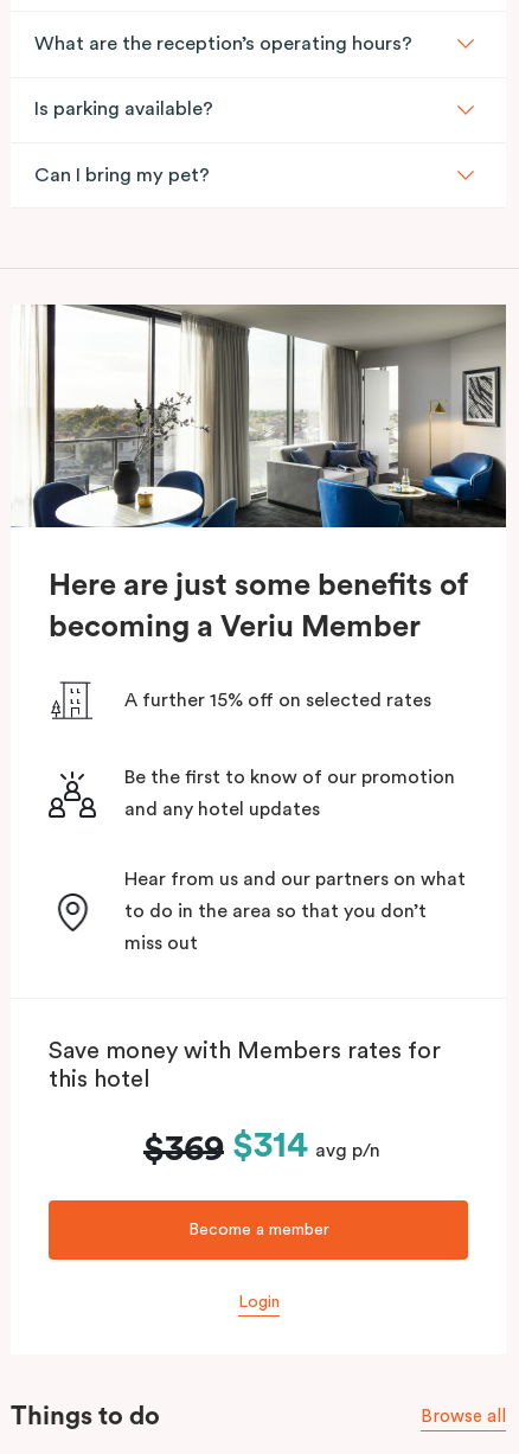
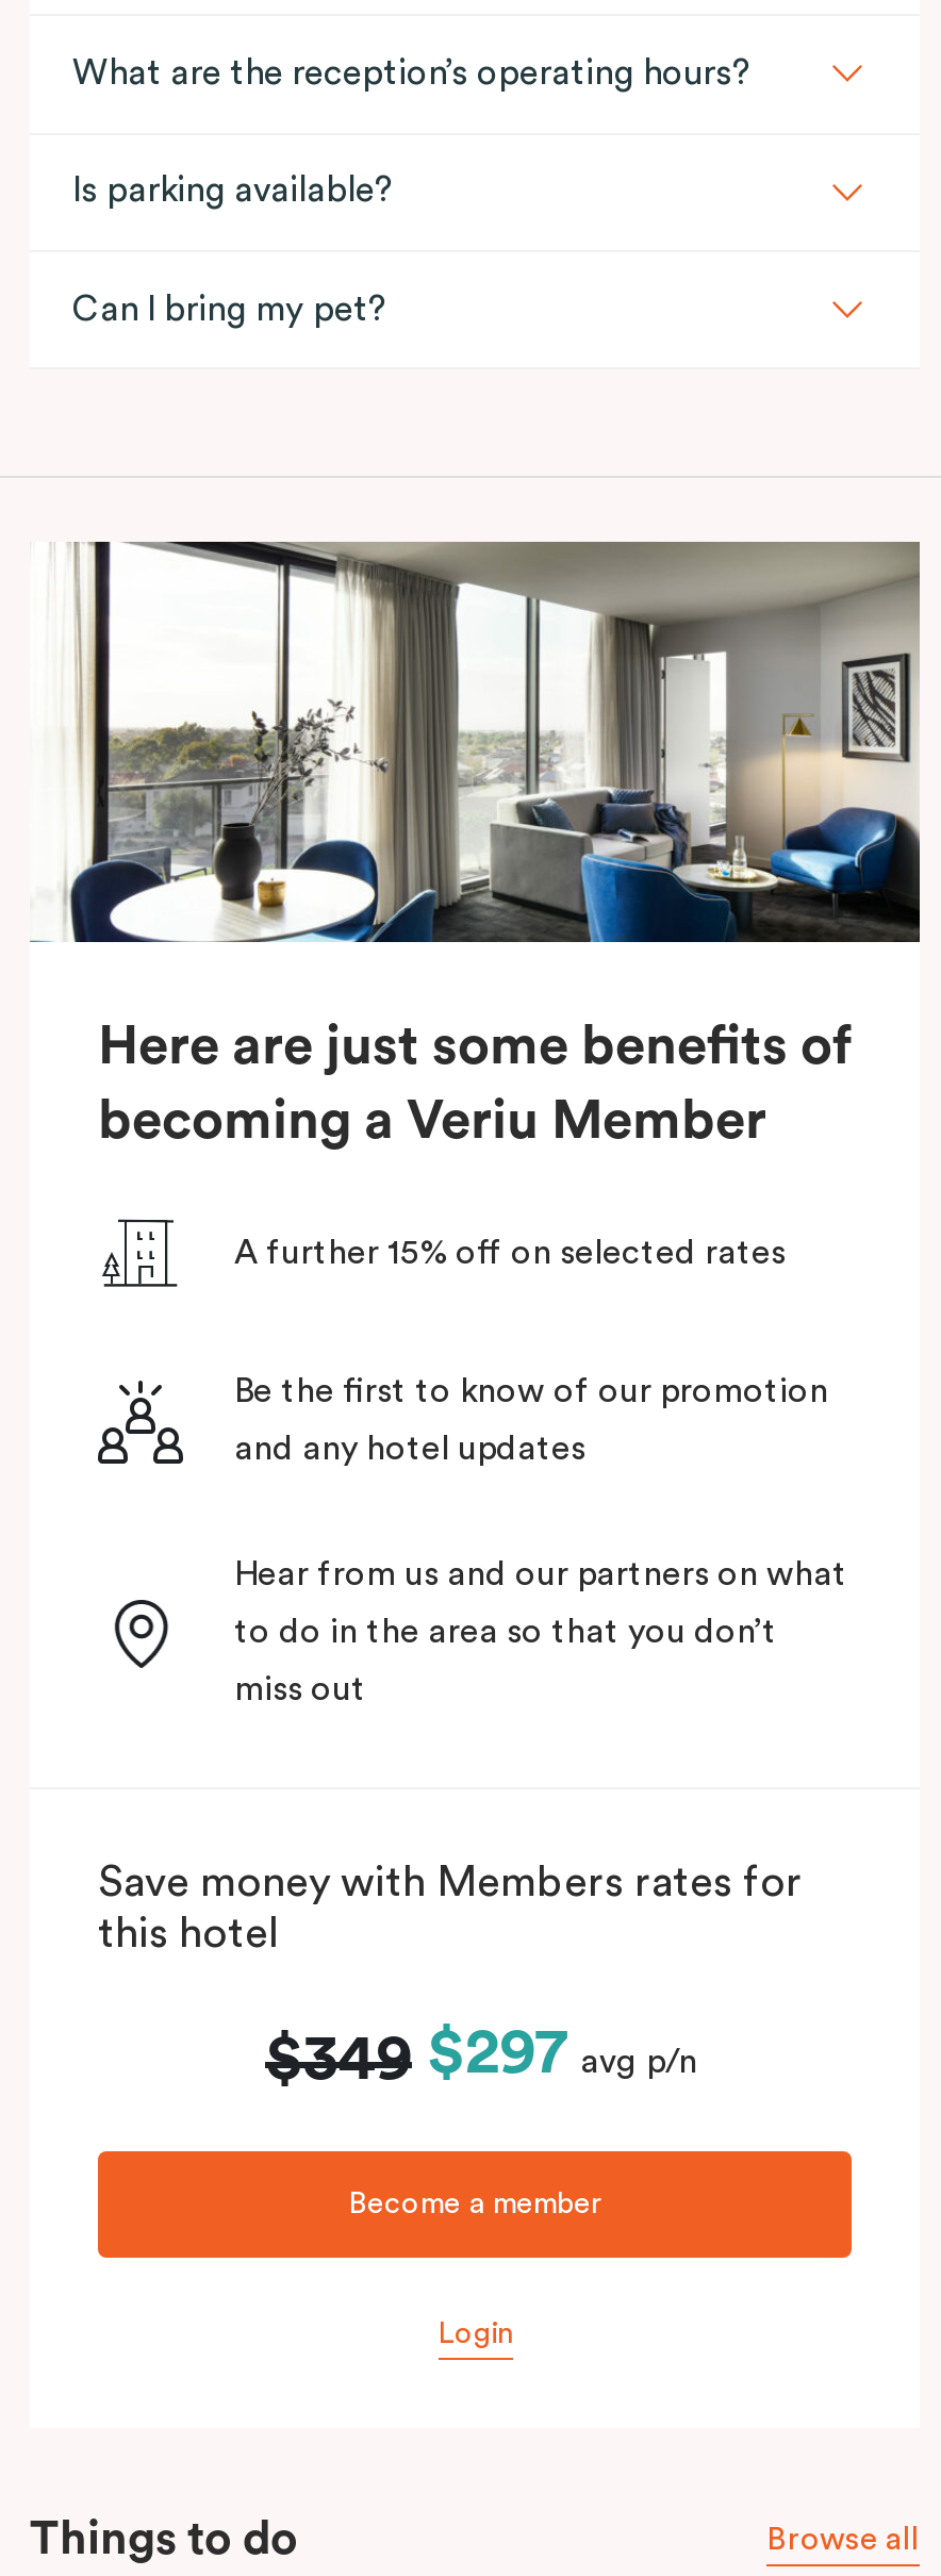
[143,1128,380,1168] $369 $314 avg p/n -> [265,2022,697,2093] $349 $297 avg p/n

